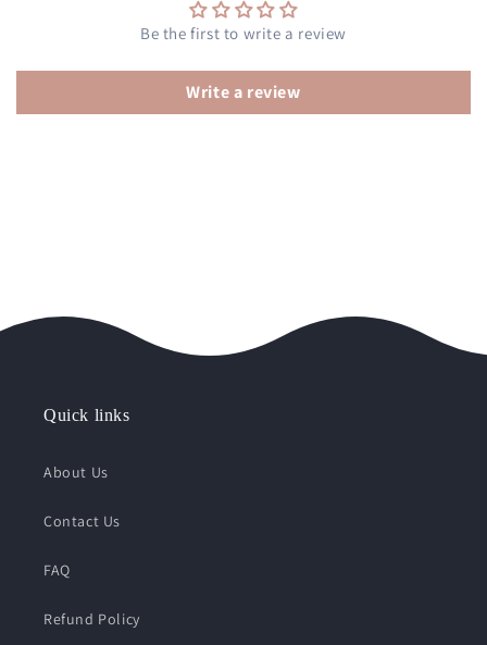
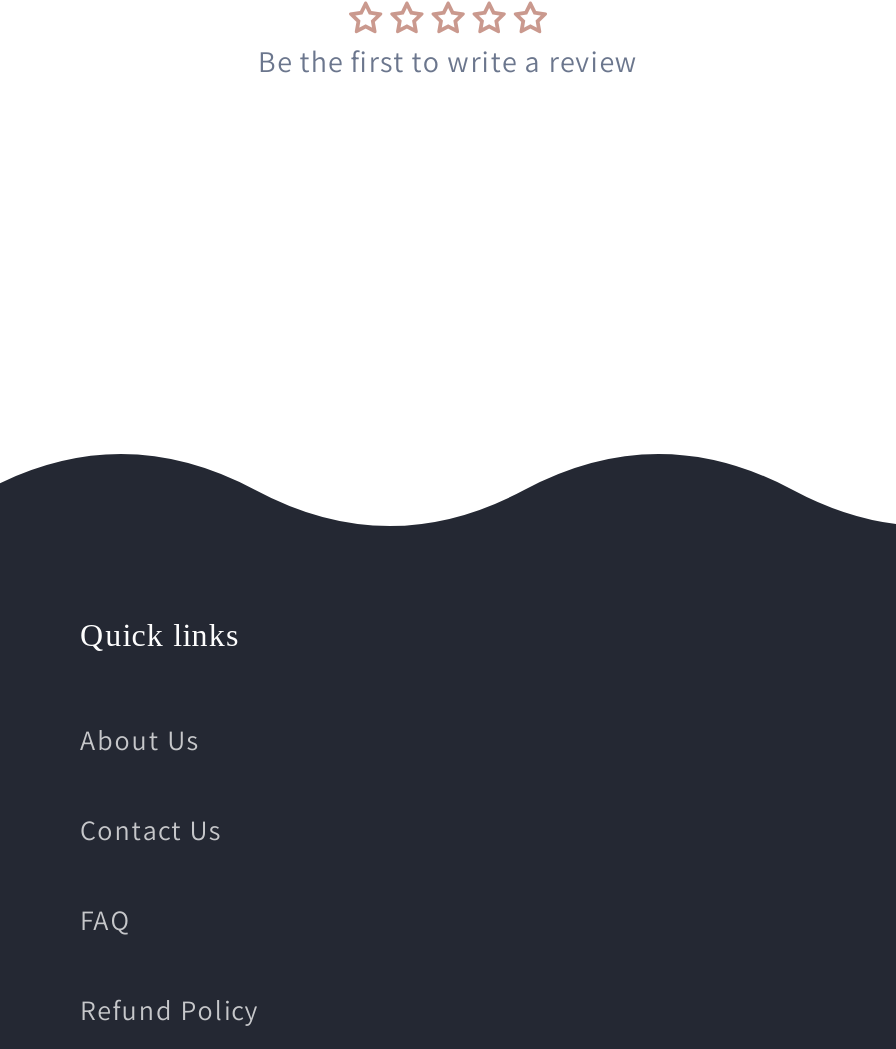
[186,80,301,103] Write a review -> none

